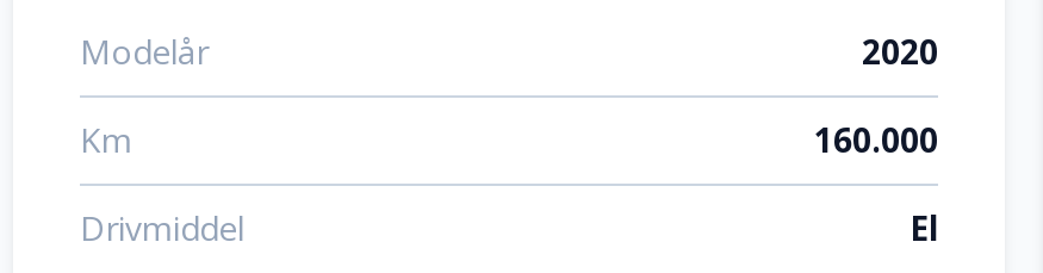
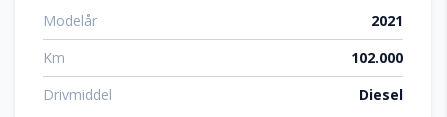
[862,29,938,74] 2020 -> [371,11,403,30] 2021
[814,117,938,162] 160.000 -> [351,48,403,67] 102.000
[909,205,938,250] El -> [359,85,403,104] Diesel

